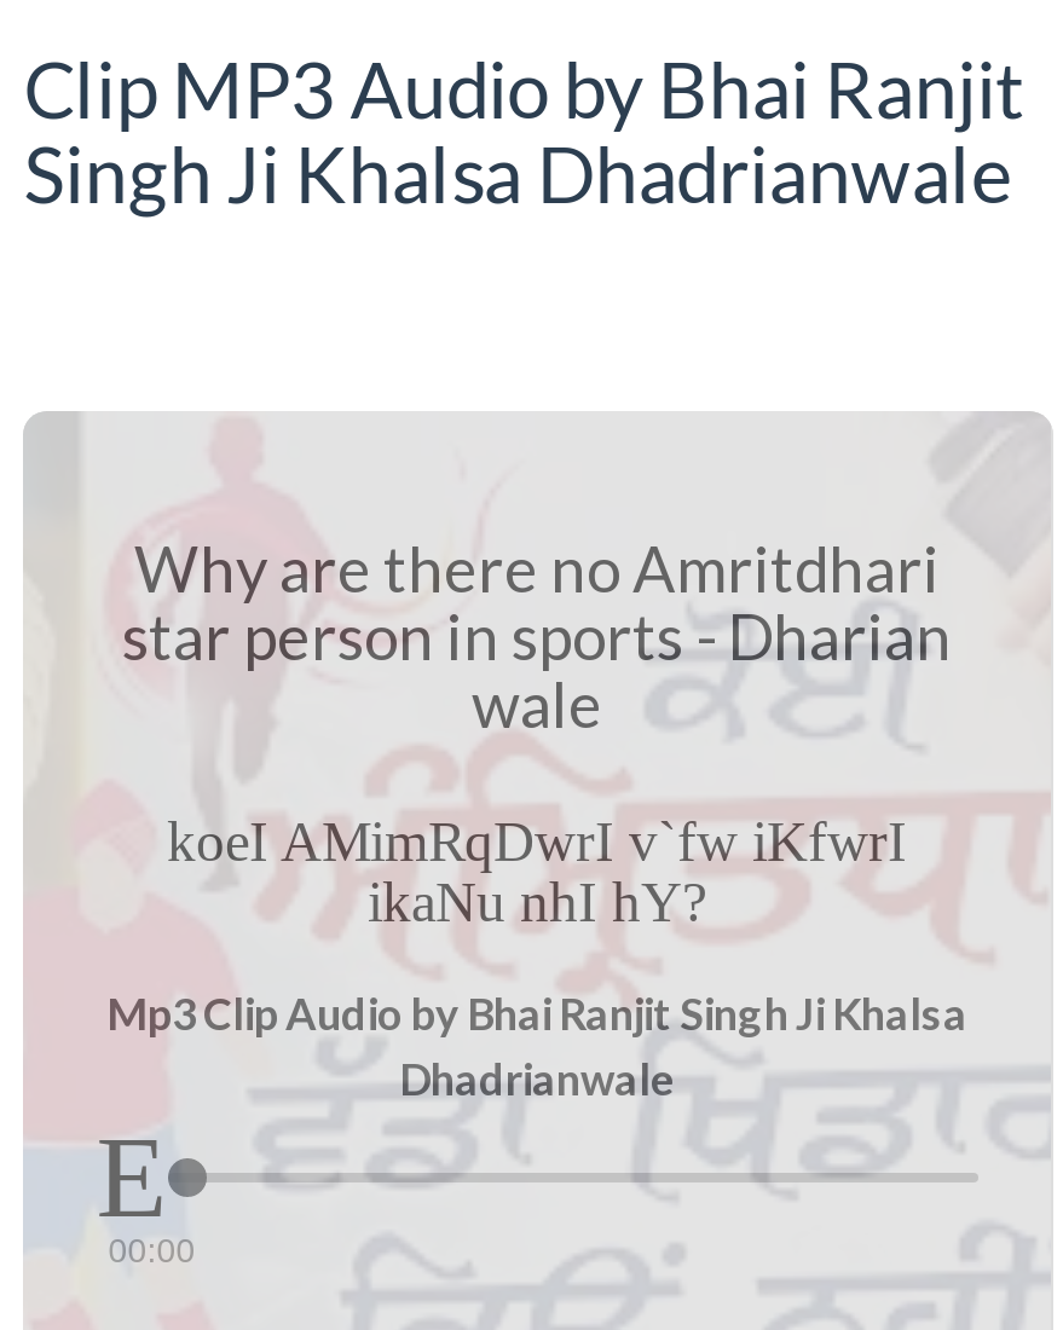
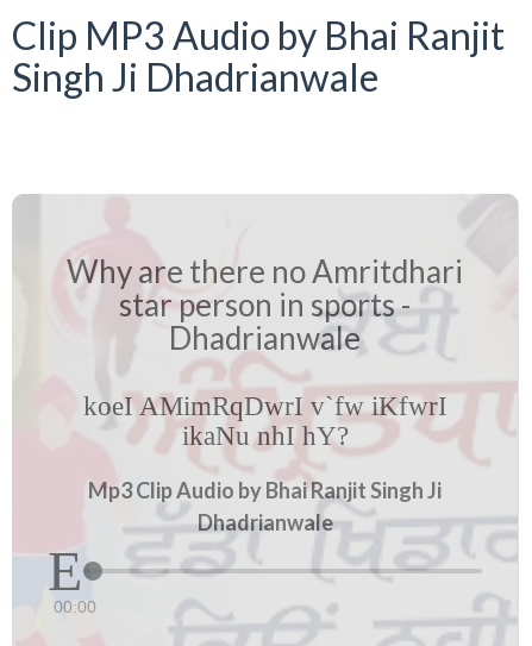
[23,126,1010,220] Singh Ji Khalsa Dhadrianwale -> [12,54,379,100] Singh Ji Dhadrianwale
[122,596,952,741] star person in sports - Dharian | wale -> [119,285,411,356] star person in sports - | Dhadrianwale
[106,987,967,1040] Mp3 Clip Audio by Bhai Ranjit Singh Ji Khalsa -> [88,477,442,503] Mp3 Clip Audio by Bhai Ranjit Singh Ji

